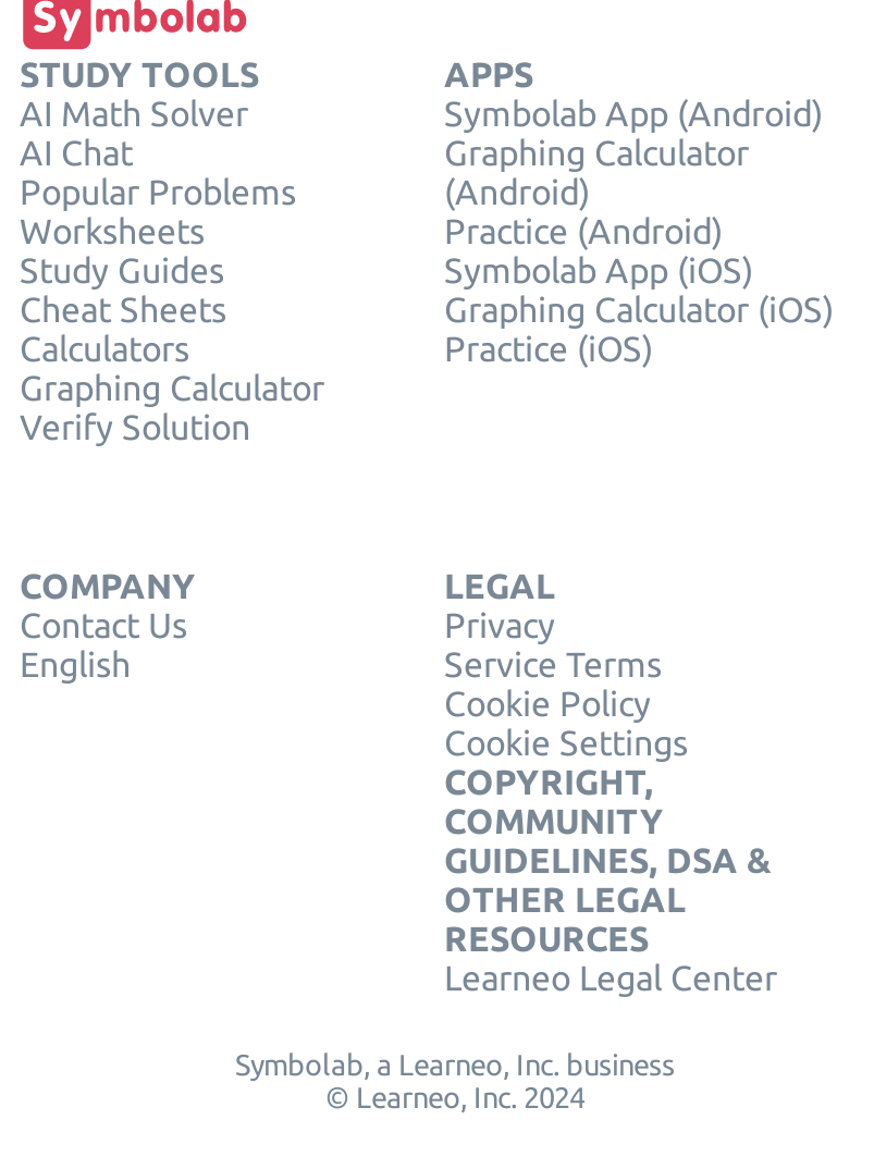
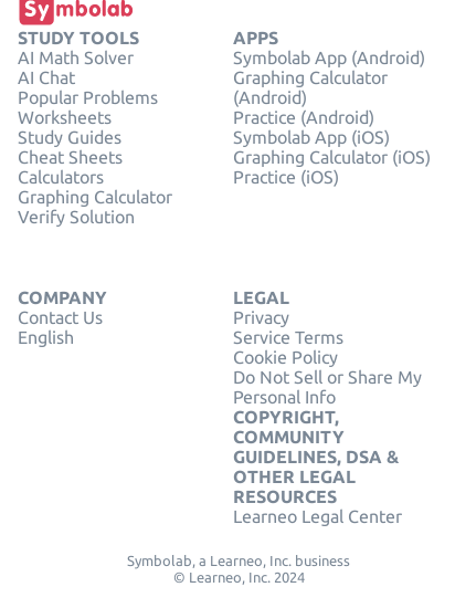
[444,724,688,763] Cookie Settings -> [233,368,422,407] Do Not Sell or Share My | Personal Info

